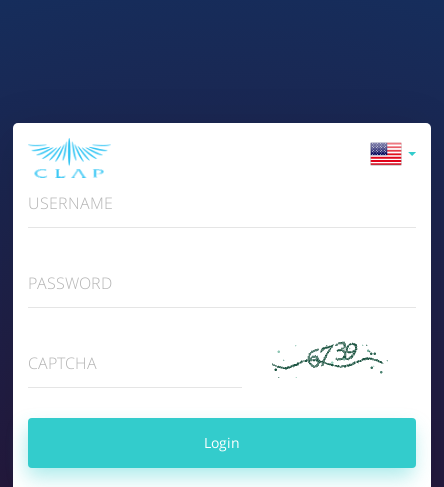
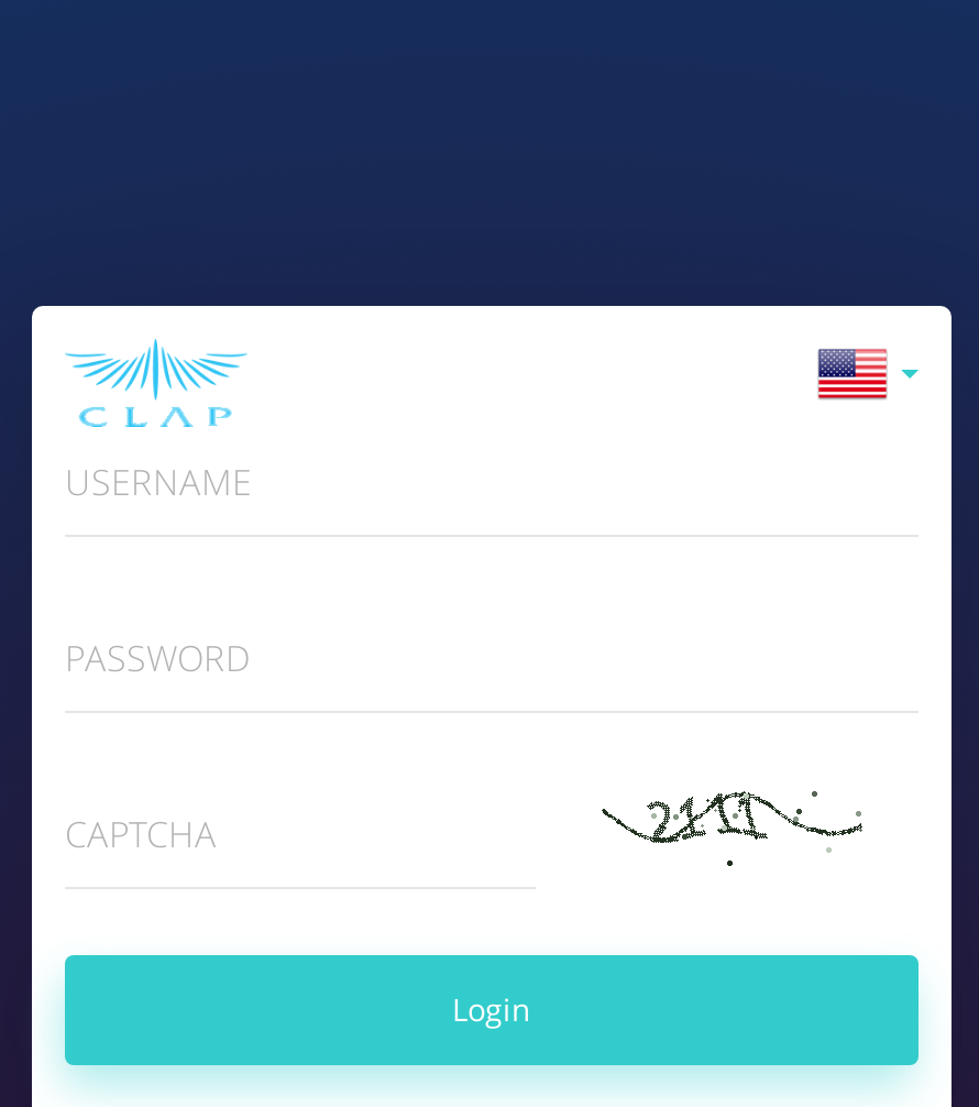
[271,341,390,377] [image] -> [599,788,864,867] [image]

